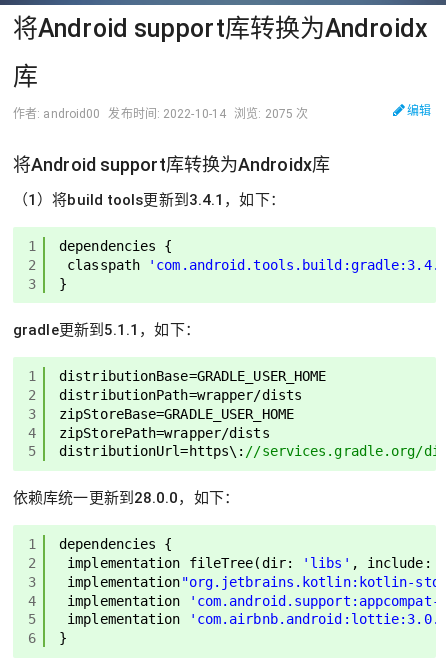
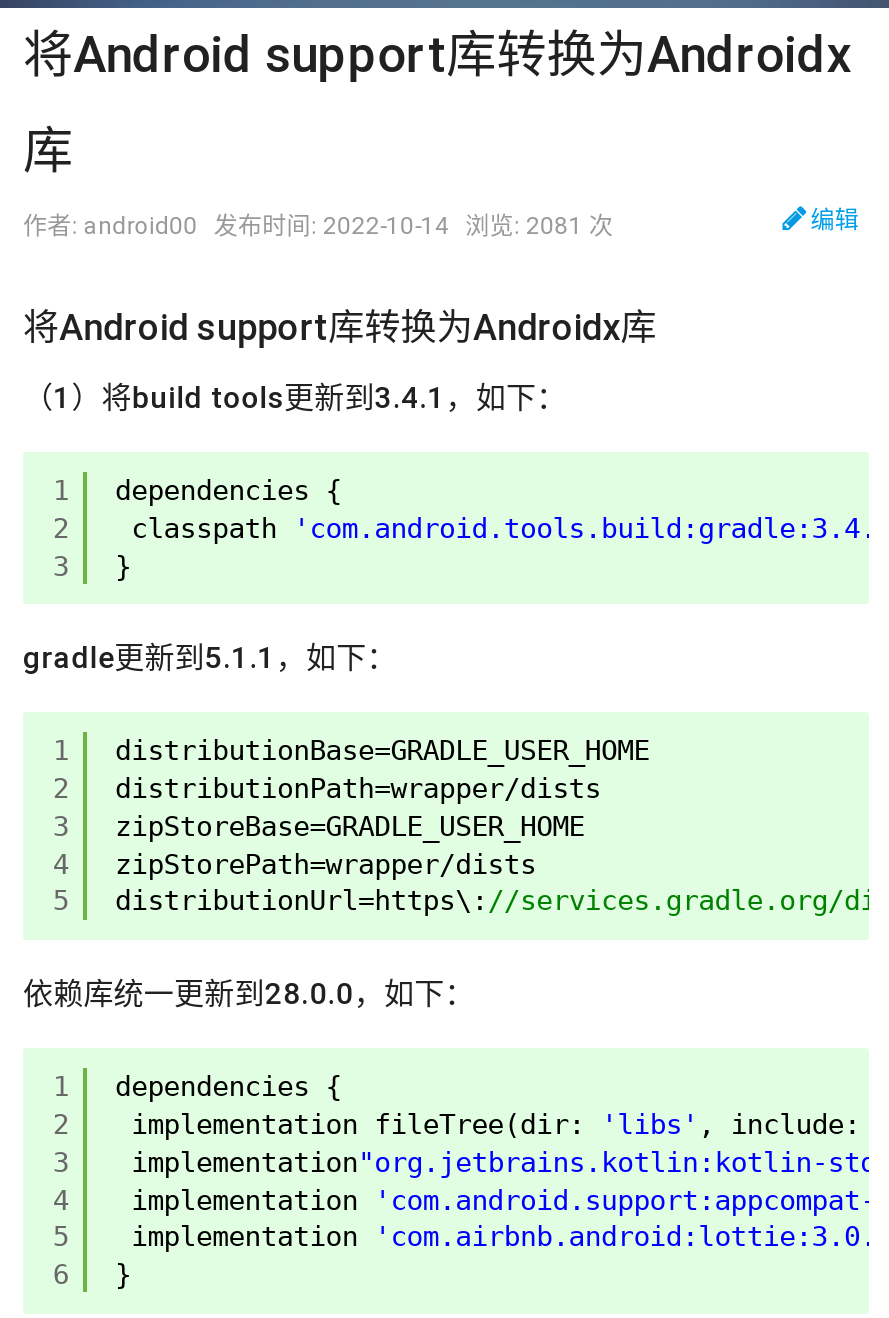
[13,107,308,121] 作者: android00 发布时间: 2022-10-14 浏览: 2075 次 -> [23,212,613,240] 作者: android00 发布时间: 2022-10-14 浏览: 2081 次

